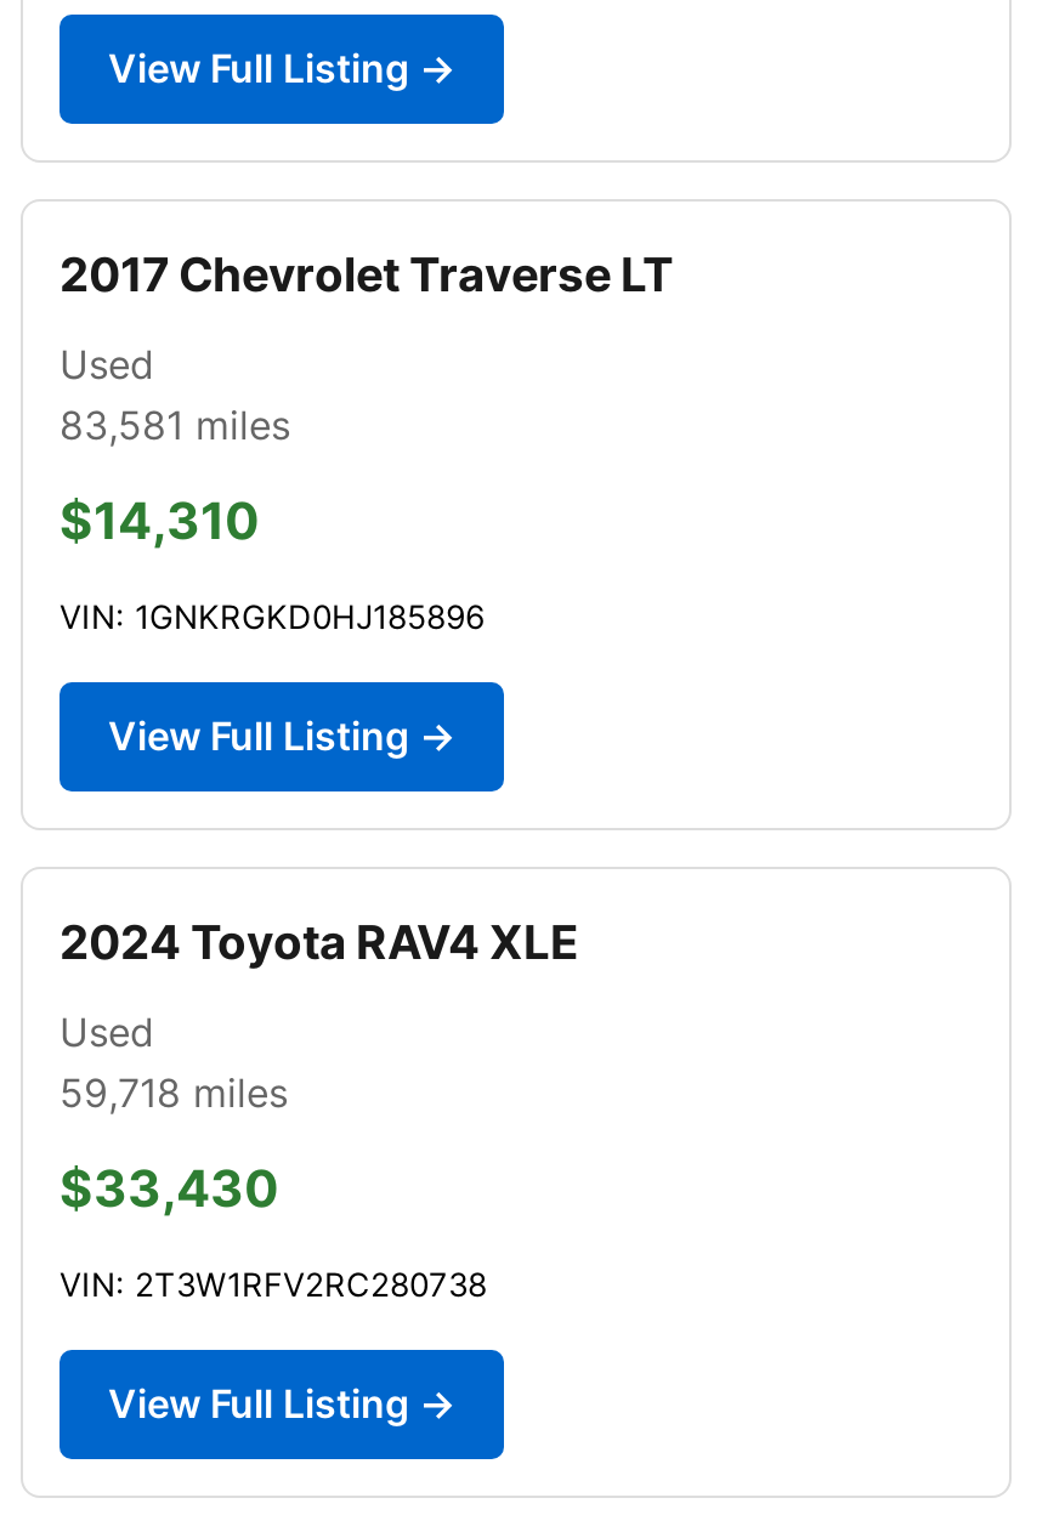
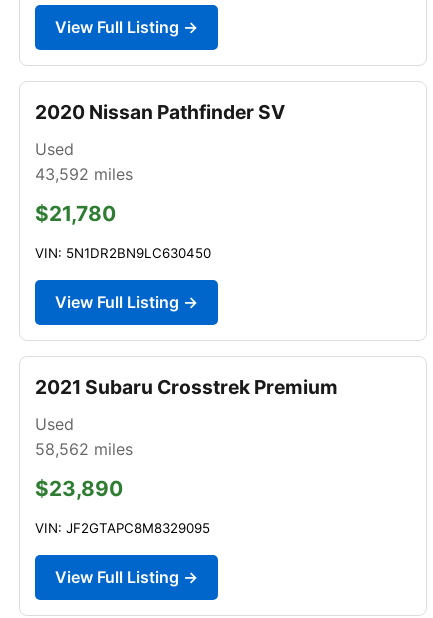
[60,245,674,303] 2017 Chevrolet Traverse LT -> [35,100,285,124] 2020 Nissan Pathfinder SV
[60,400,290,449] 83,581 miles -> [35,164,133,184] 43,592 miles
[60,490,259,551] $14,310 -> [35,201,116,226] $21,780
[60,597,485,636] VIN: 1GNKRGKD0HJ185896 -> [35,245,211,261] VIN: 5N1DR2BN9LC630450
[60,913,579,971] 2024 Toyota RAV4 XLE -> [35,375,338,399] 2021 Subaru Crosstrek Premium
[60,1068,288,1117] 59,718 miles -> [35,439,133,459] 58,562 miles
[60,1158,278,1219] $33,430 -> [35,476,123,501] $23,890
[60,1265,487,1304] VIN: 2T3W1RFV2RC280738 -> [35,520,210,536] VIN: JF2GTAPC8M8329095

